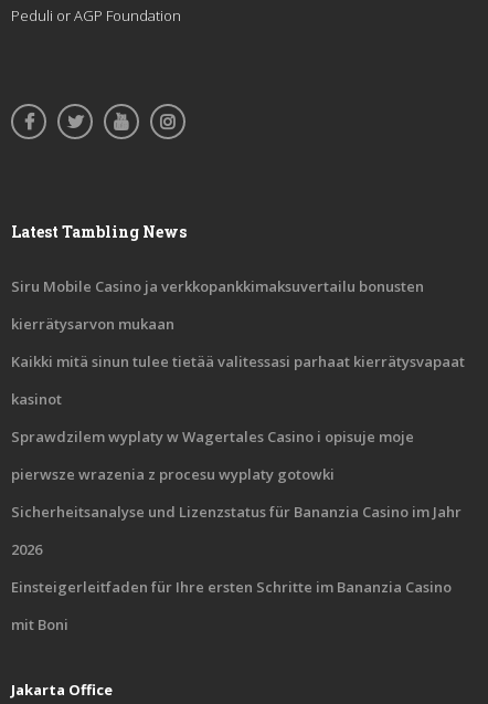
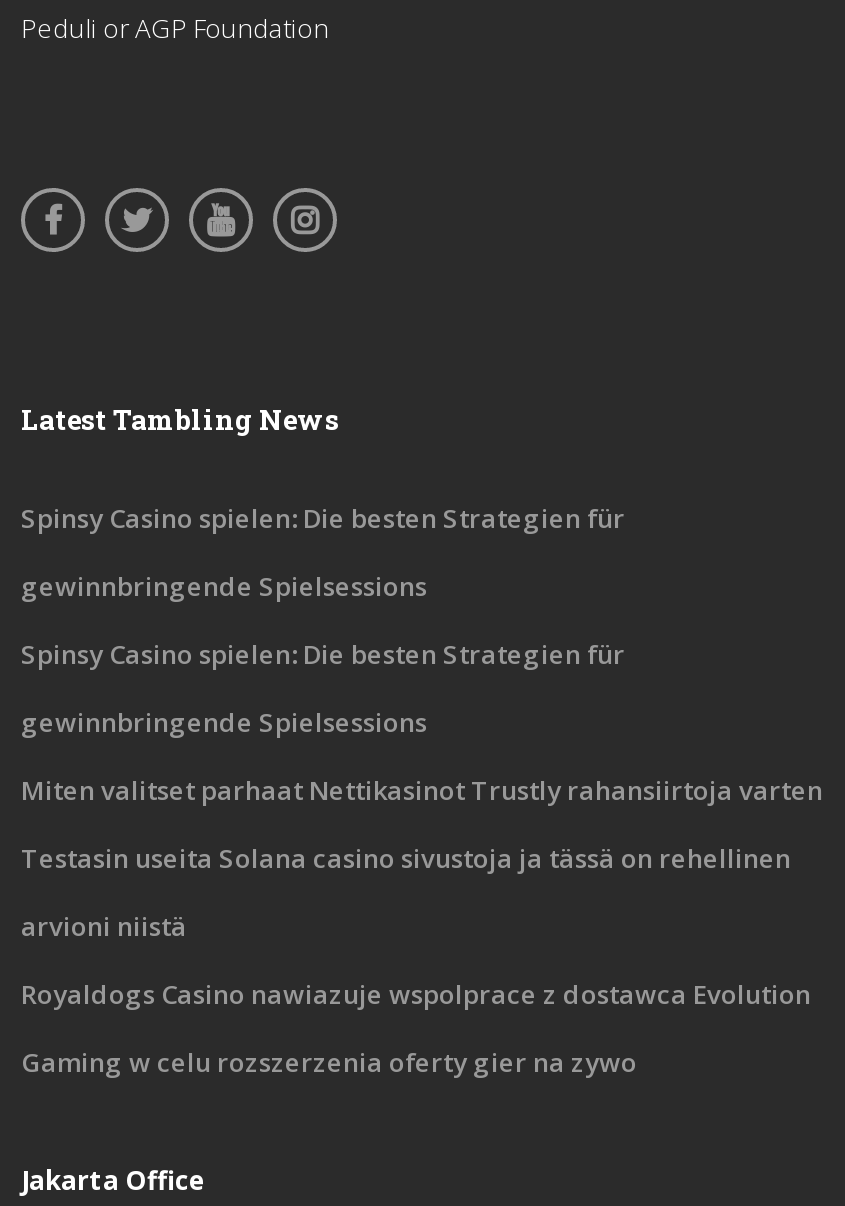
[11,276,465,634] Siru Mobile Casino ja verkkopankkimaksuvertailu bonusten | kierrätysarvon mukaan | Kaikki mitä sinun tulee tietää valitessasi parhaat kierrätysvapaat | kasinot | Sprawdzilem wyplaty w Wagertales Casino i opisuje moje | pierwsze wrazenia z procesu wyplaty gotowki | Sicherheitsanalyse und Lizenzstatus für Bananzia Casino im Jahr | 2026 | Einsteigerleitfaden für Ihre ersten Schritte im Bananzia Casino | mit Boni -> [21,499,823,1079] Spinsy Casino spielen: Die besten Strategien für | gewinnbringende Spielsessions | Spinsy Casino spielen: Die besten Strategien für | gewinnbringende Spielsessions | Miten valitset parhaat Nettikasinot Trustly rahansiirtoja varten | Testasin useita Solana casino sivustoja ja tässä on rehellinen | arvioni niistä | Royaldogs Casino nawiazuje wspolprace z dostawca Evolution | Gaming w celu rozszerzenia oferty gier na zywo

